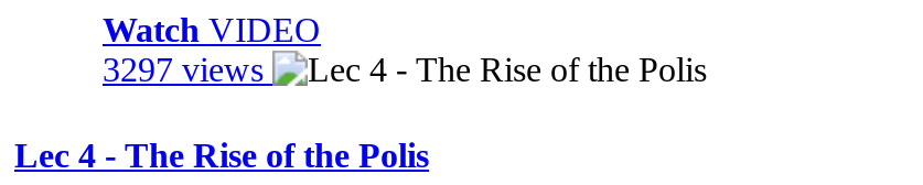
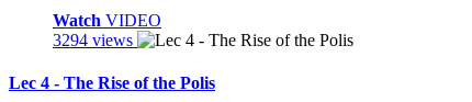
[103,50,272,87] 3297 views -> [53,30,137,49] 3294 views

